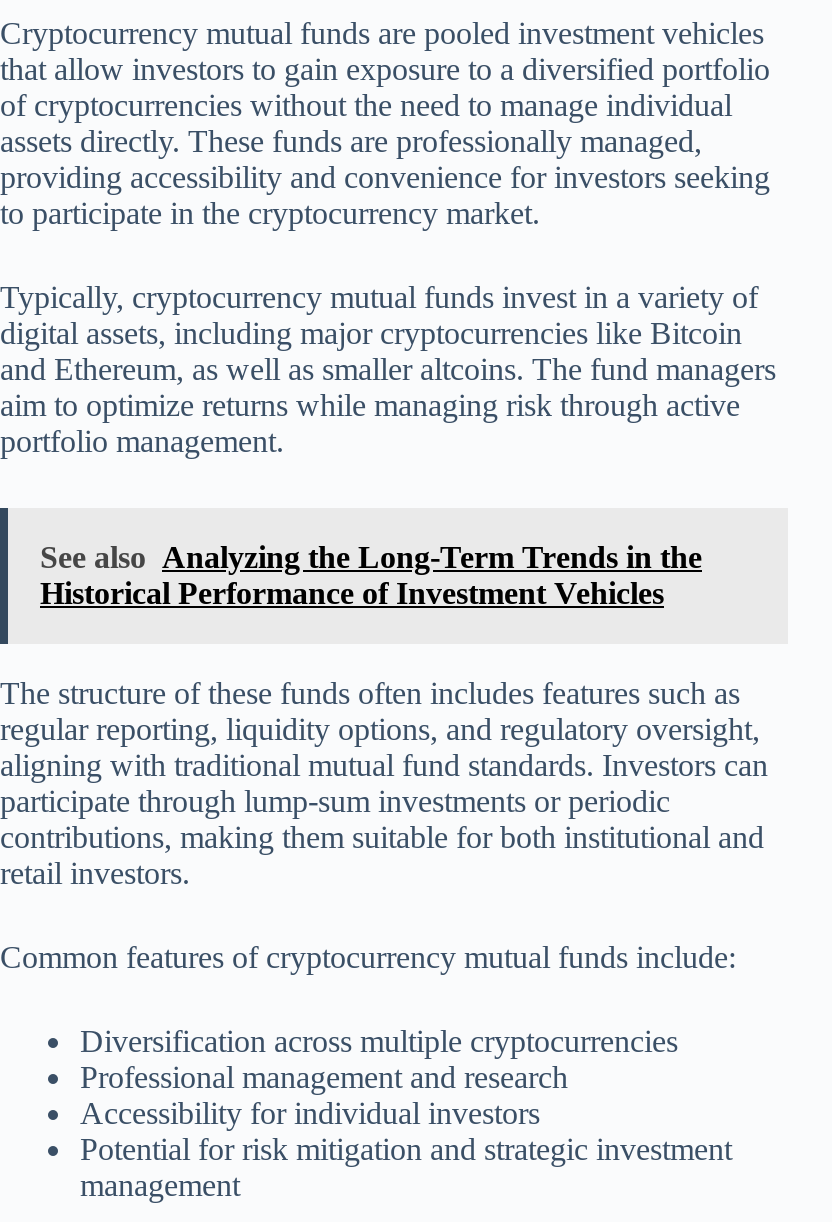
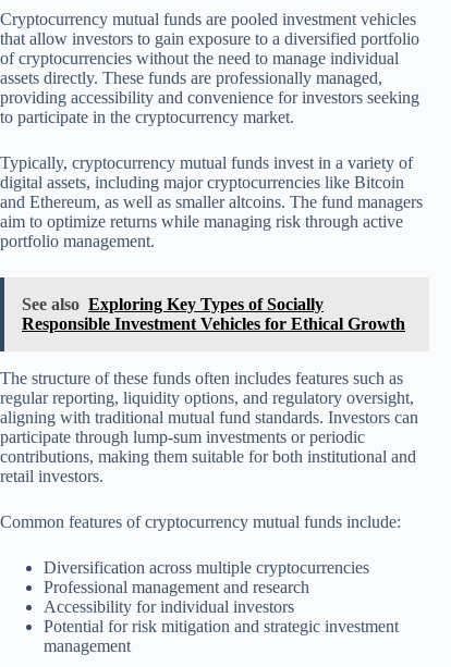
[40,539,702,609] See also Analyzing the Long-Term Trends in the | Historical Performance of Investment Vehicles -> [22,294,405,333] See also Exploring Key Types of Socially | Responsible Investment Vehicles for Ethical Growth

